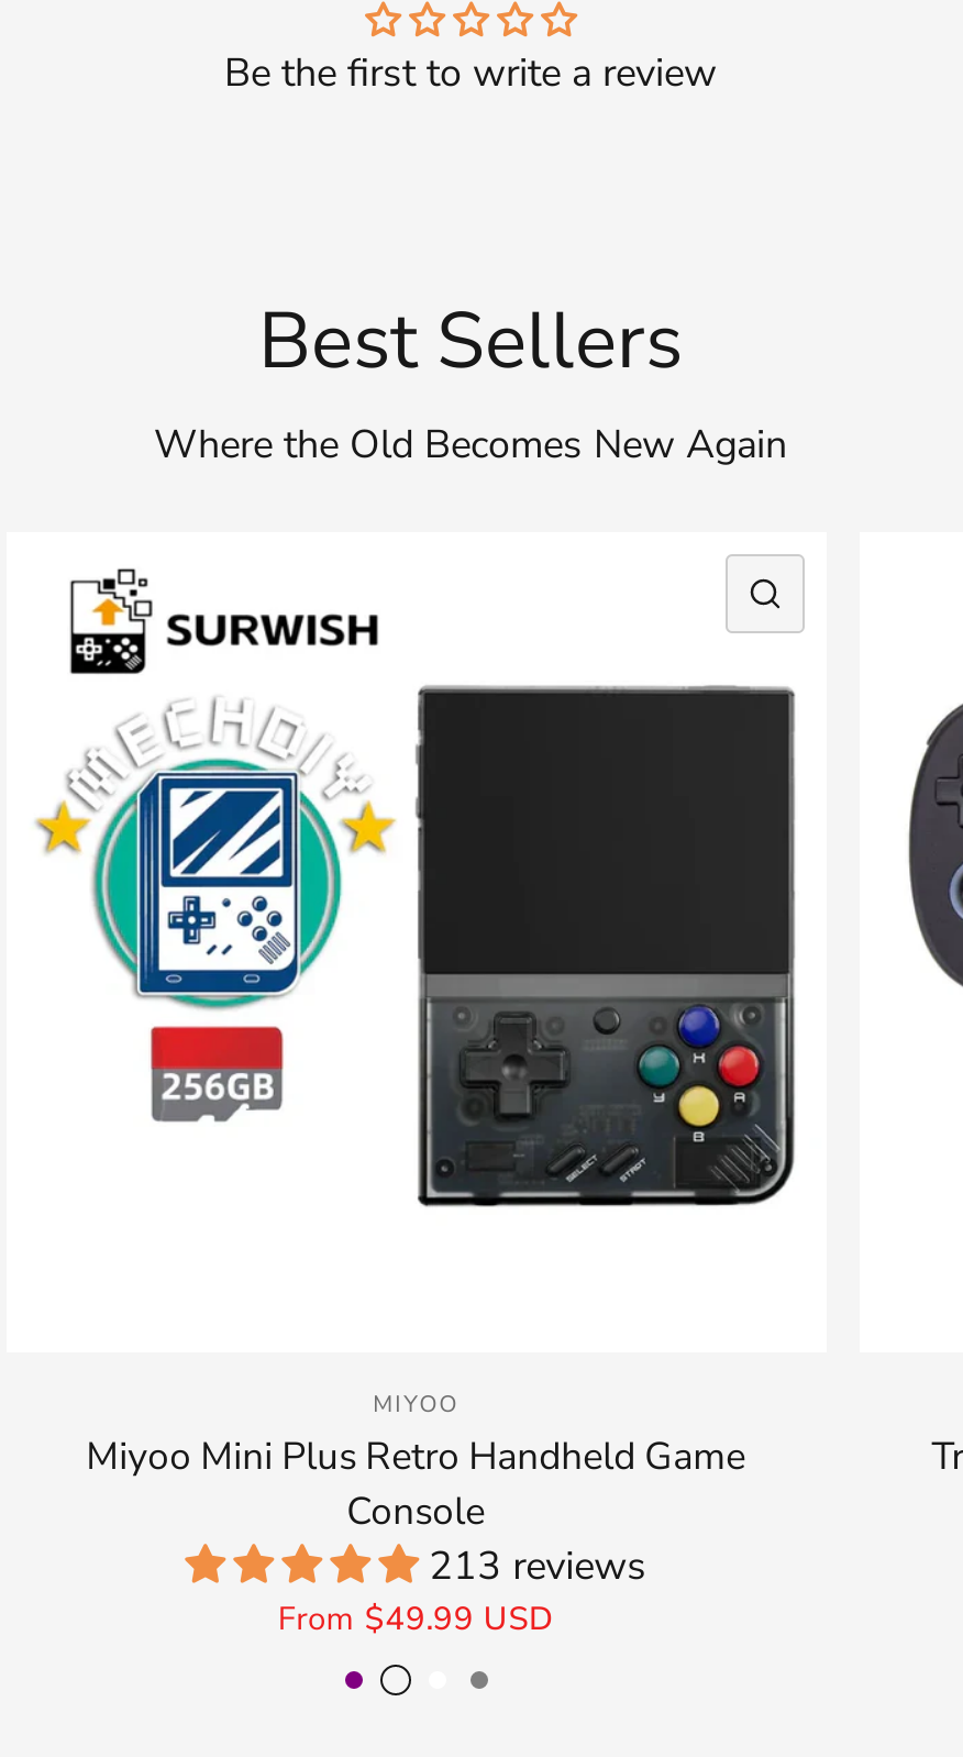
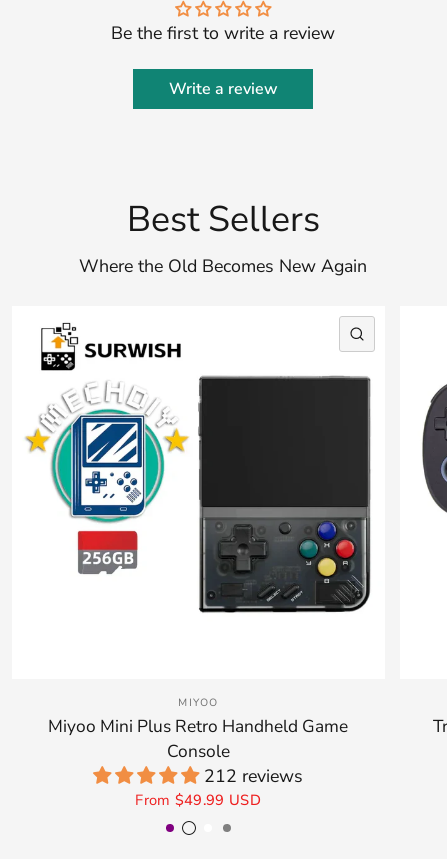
none -> [168,78,277,100] Write a review
[429,1540,647,1593] 213 reviews -> [204,764,303,788] 212 reviews

